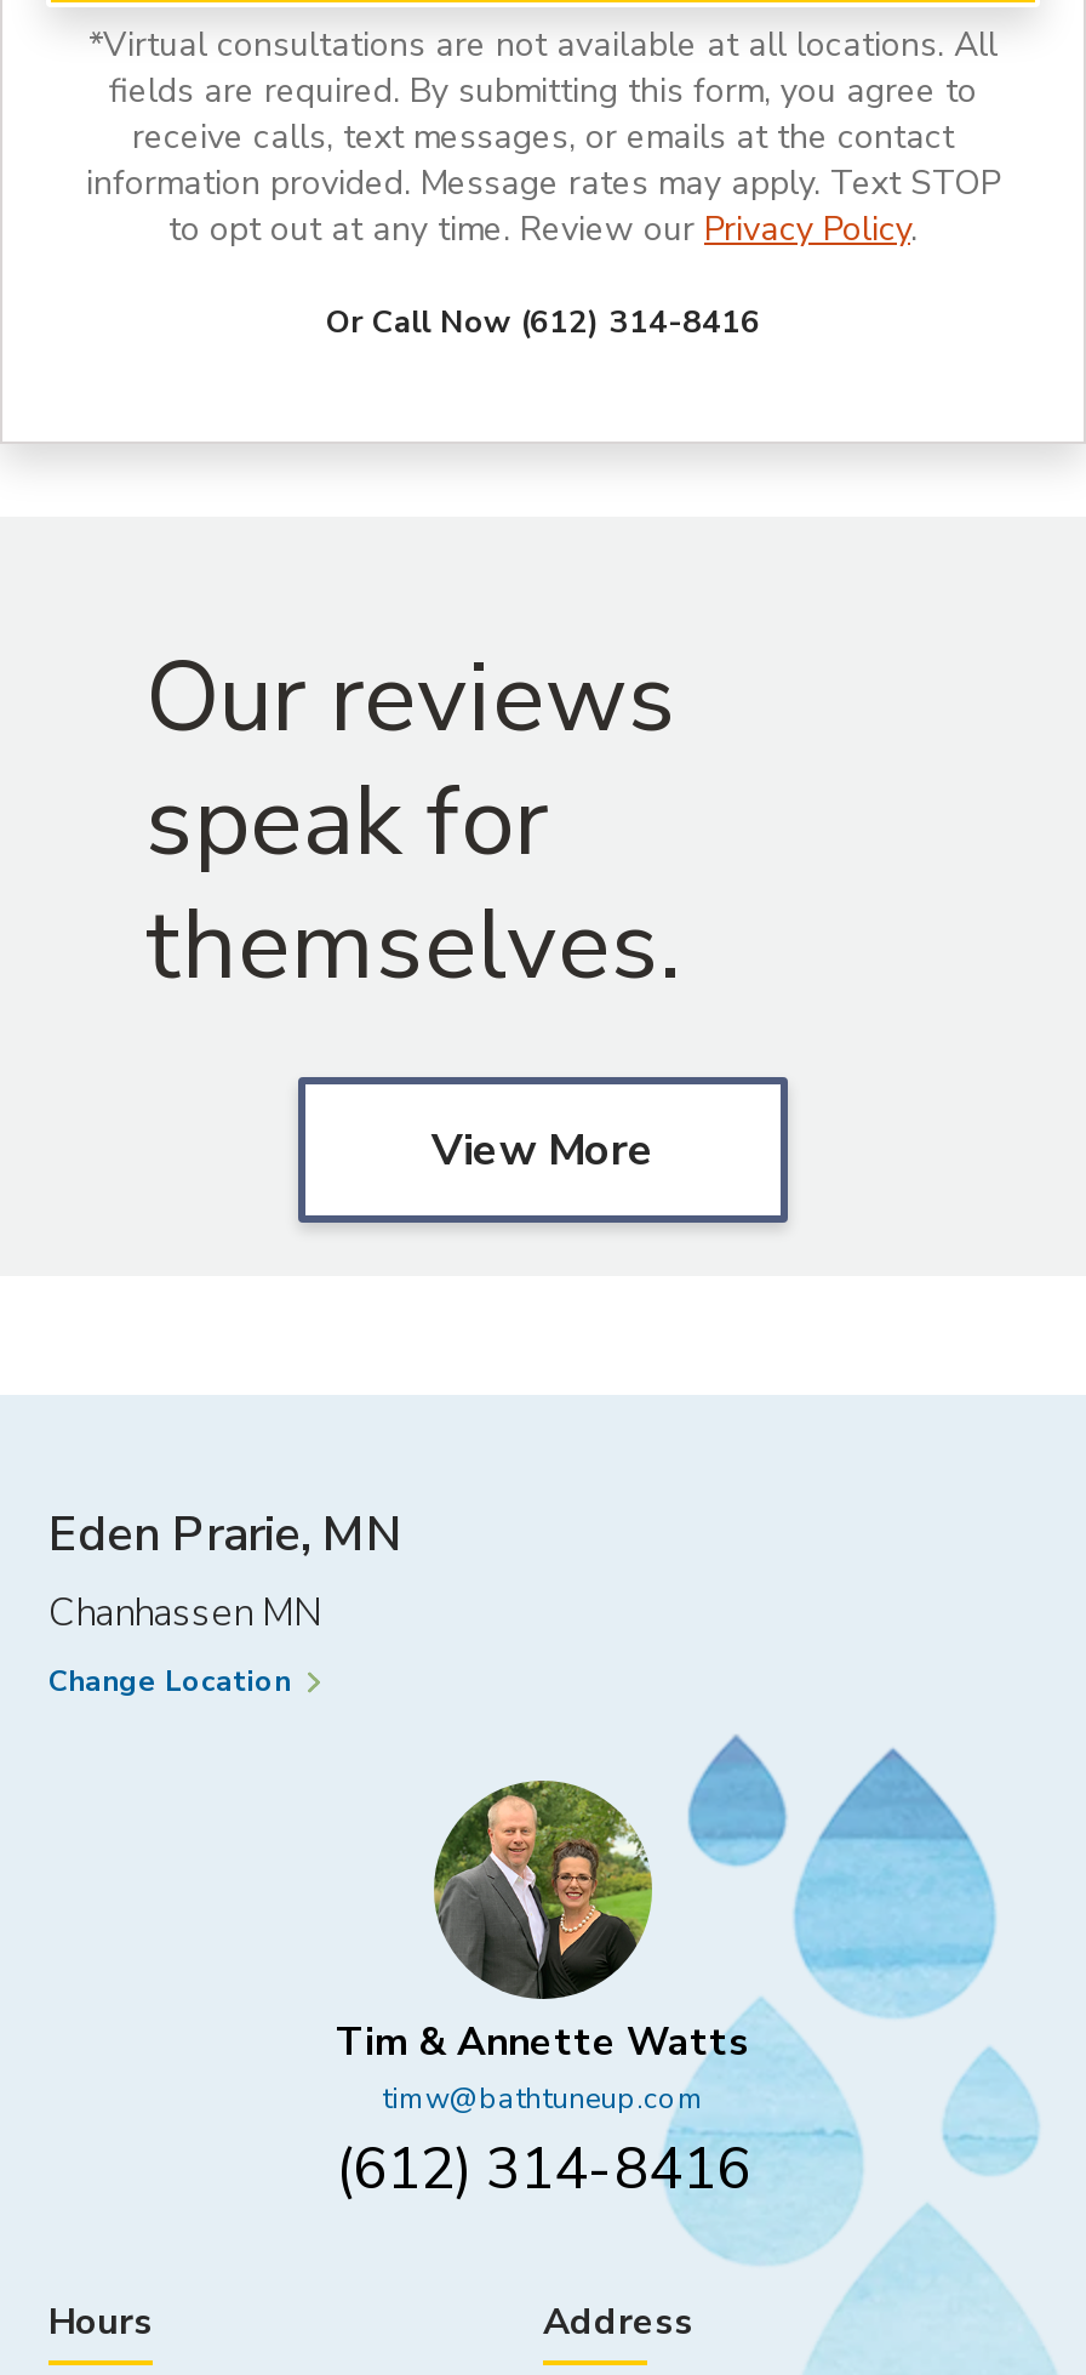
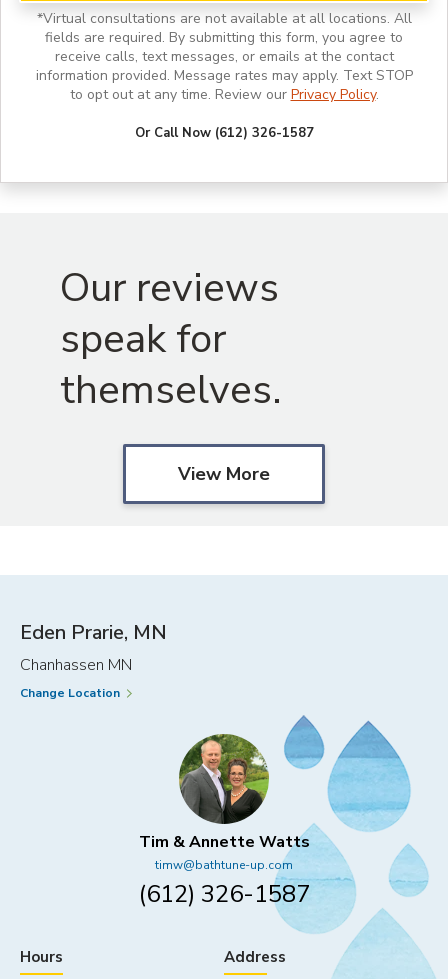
[326,301,760,345] Or Call Now (612) 314-8416 -> [134,124,313,142] Or Call Now (612) 326-1587
[336,2080,750,2208] timw@bathtuneup.com | (612) 314-8416 -> [138,857,309,910] timw@bathtune-up.com | (612) 326-1587

